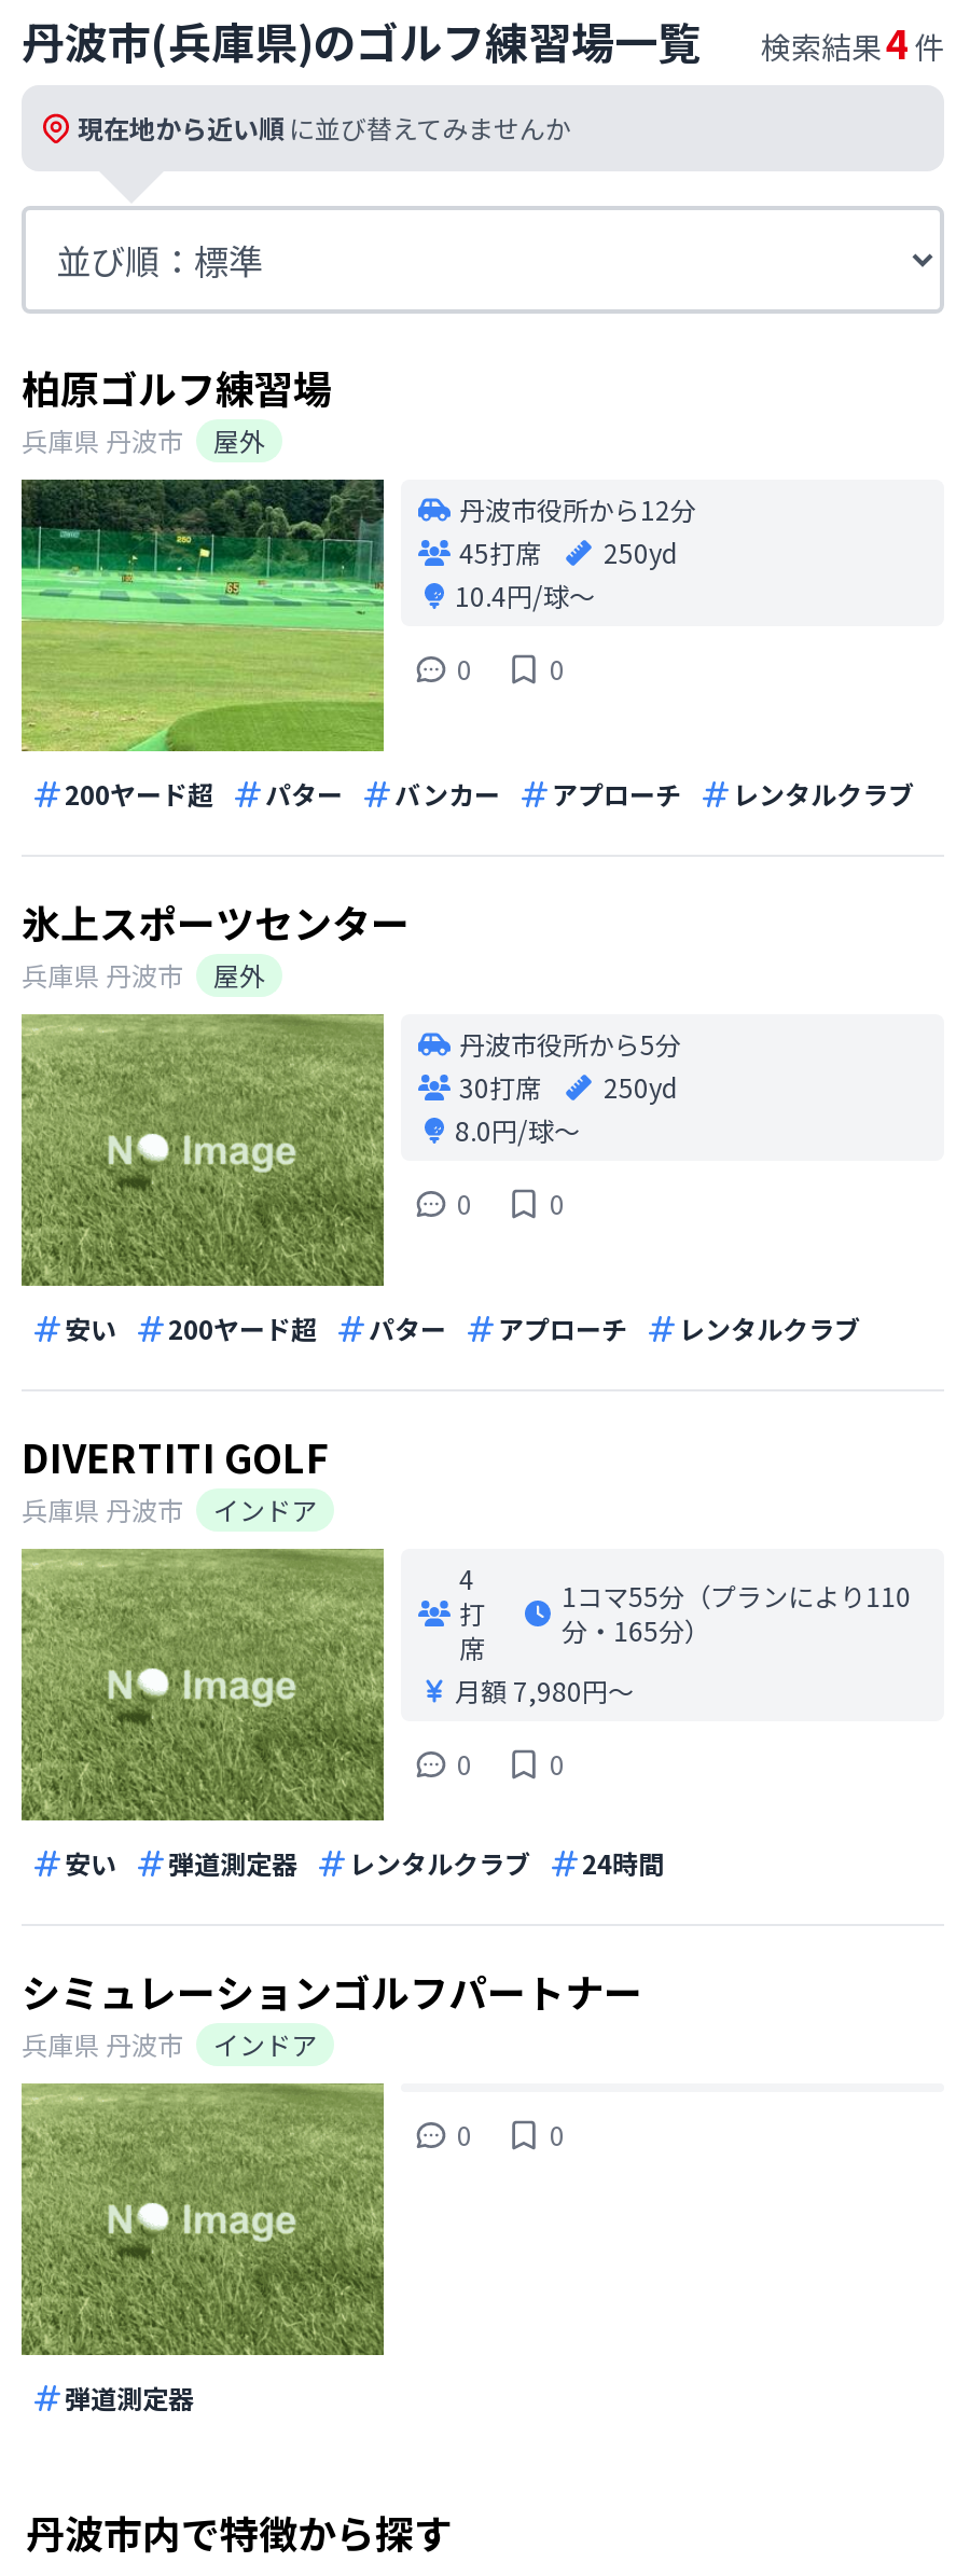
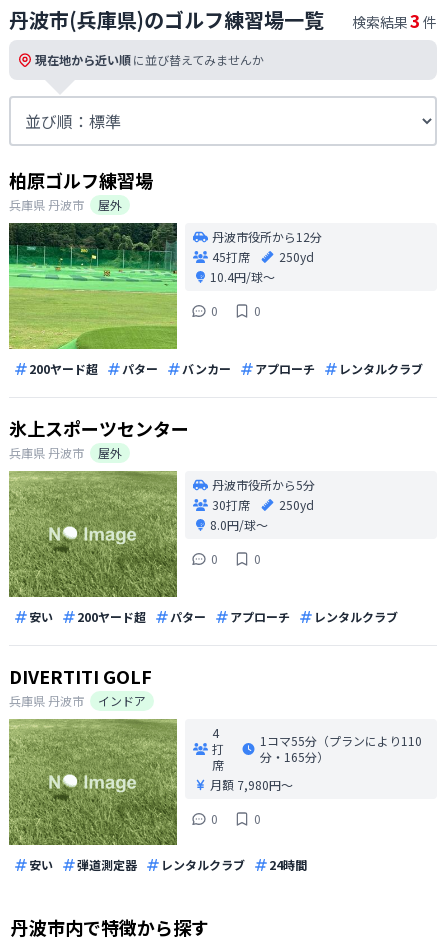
[22,10,944,72] 丹波市(兵庫県)のゴルフ練習場一覧 検索結果 4 件 -> [9,5,437,34] 丹波市(兵庫県)のゴルフ練習場一覧 検索結果 3 件
[22,1963,642,2152] シミュレーションゴルフパートナー | 兵庫県 丹波市 | インドア | 0 | 0 -> none
[65,2379,194,2415] 弾道測定器 -> none

